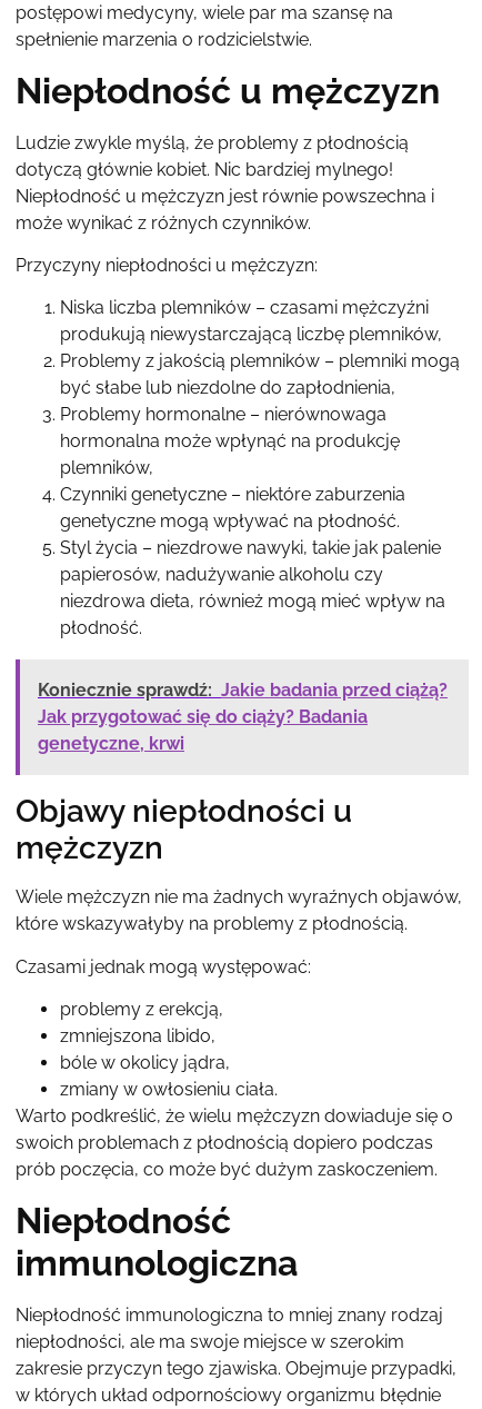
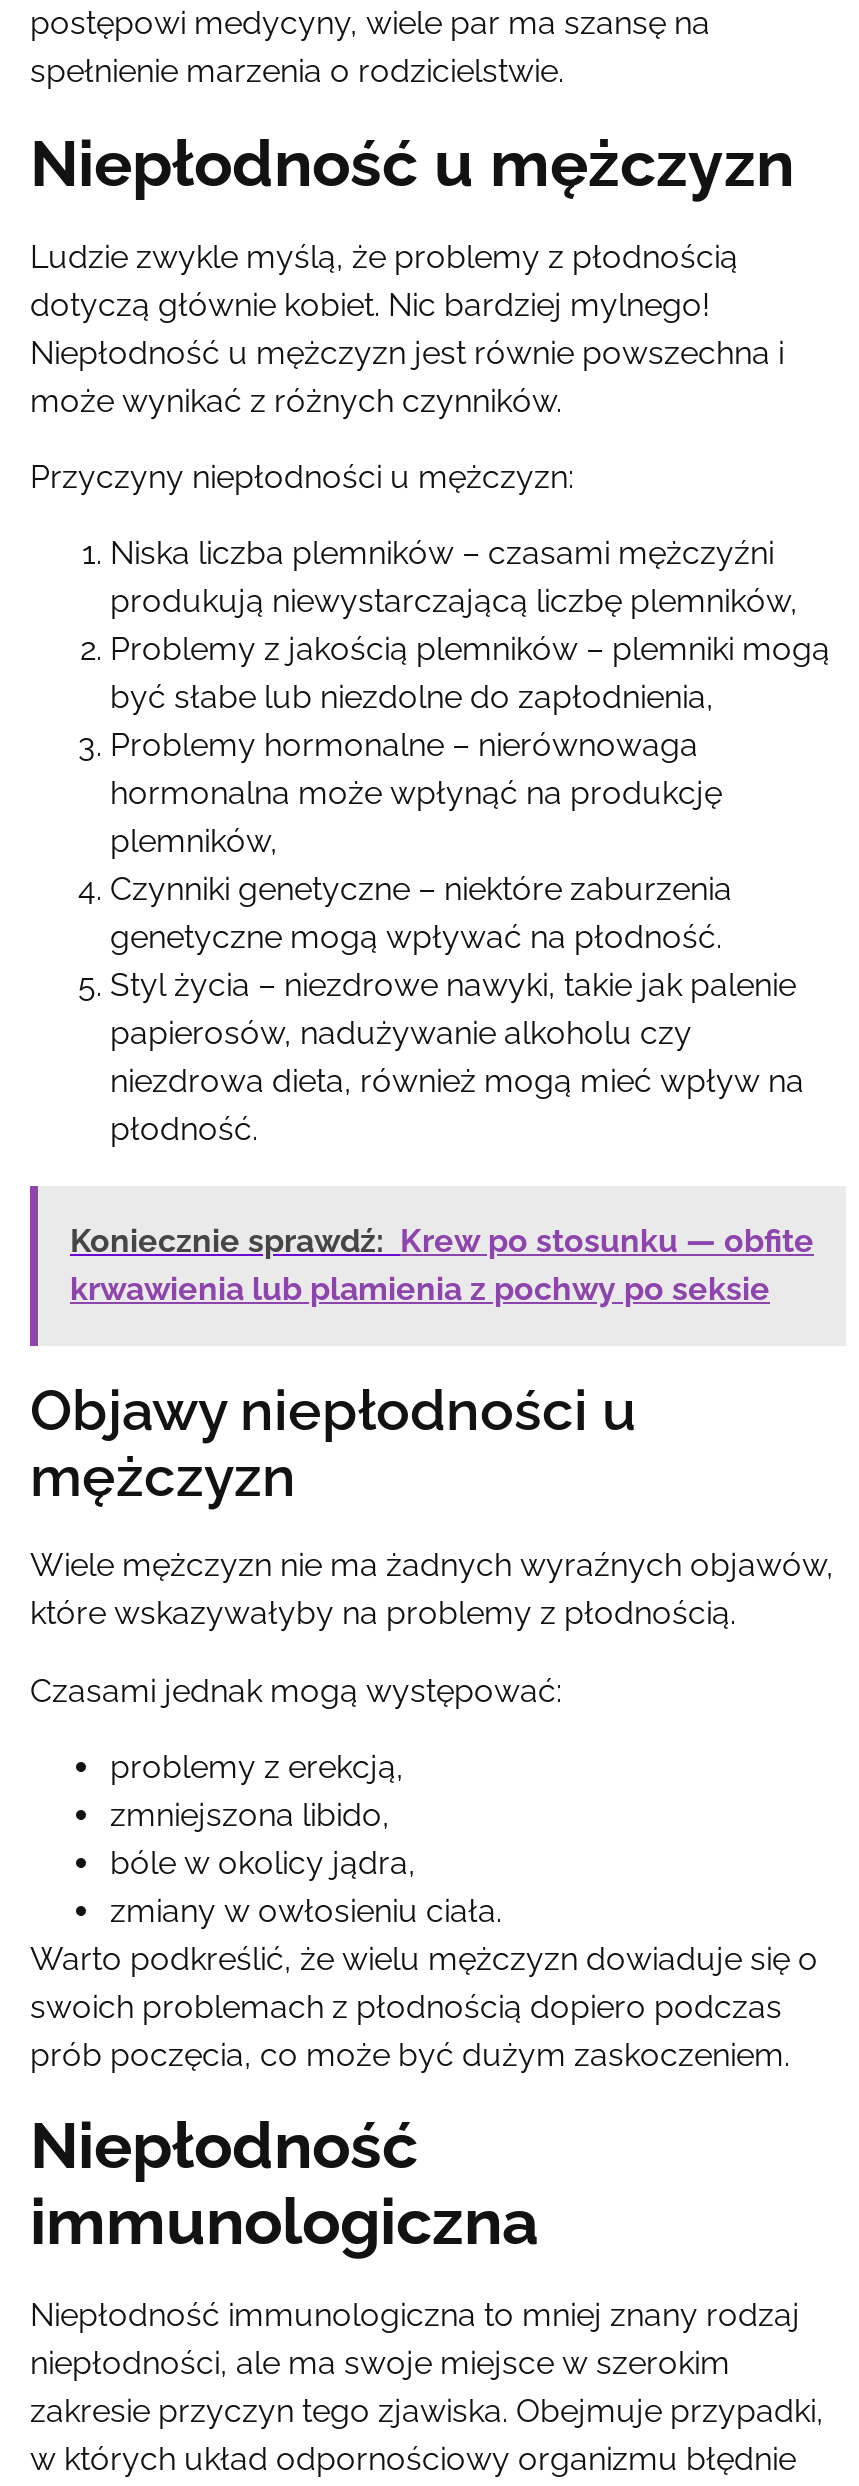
[38,680,448,754] Koniecznie sprawdź: Jakie badania przed ciążą? | Jak przygotować się do ciąży? Badania | genetyczne, krwi -> [70,1223,814,1309] Koniecznie sprawdź: Krew po stosunku — obfite | krwawienia lub plamienia z pochwy po seksie

